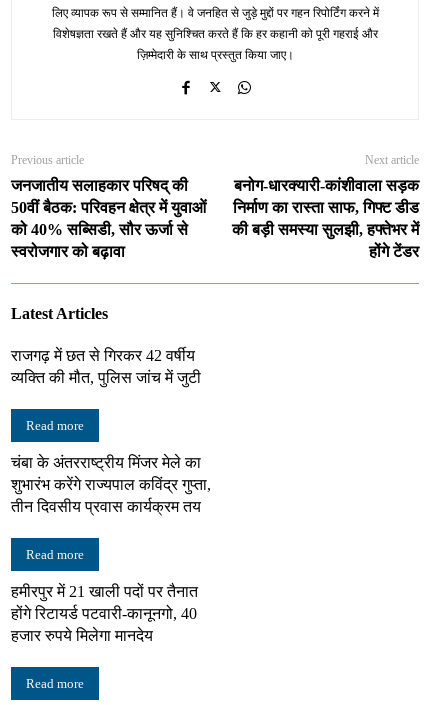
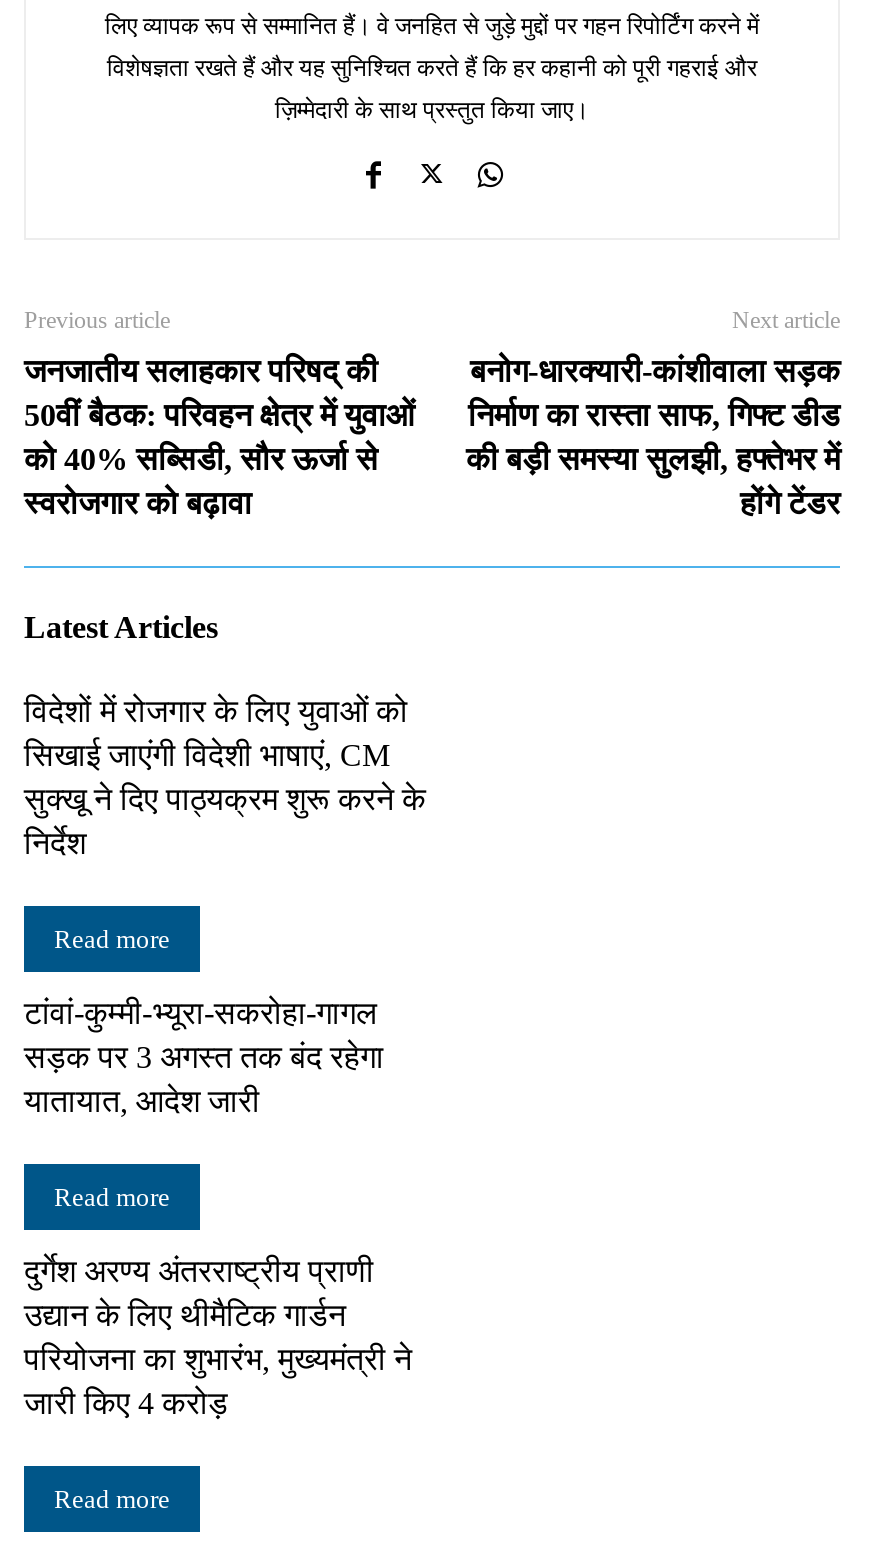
[11,347,201,386] राजगढ़ में छत से गिरकर 42 वर्षीय | व्यक्ति की मौत, पुलिस जांच में जुटी -> [24,694,426,860] विदेशों में रोजगार के लिए युवाओं को | सिखाई जाएंगी विदेशी भाषाएं, CM | सुक्खू ने दिए पाठ्यक्रम शुरू करने के | निर्देश
[11,454,211,515] चंबा के अंतरराष्ट्रीय मिंजर मेले का | शुभारंभ करेंगे राज्यपाल कविंद्र गुप्ता, | तीन दिवसीय प्रवास कार्यक्रम तय -> [24,996,384,1118] टांवां-कुम्मी-भ्यूरा-सकरोहा-गागल | सड़क पर 3 अगस्त तक बंद रहेगा | यातायात, आदेश जारी
[11,583,198,644] हमीरपुर में 21 खाली पदों पर तैनात | होंगे रिटायर्ड पटवारी-कानूनगो, 40 | हजार रुपये मिलेगा मानदेय -> [24,1254,412,1420] दुर्गेश अरण्य अंतरराष्ट्रीय प्राणी | उद्यान के लिए थीमैटिक गार्डन | परियोजना का शुभारंभ, मुख्यमंत्री ने | जारी किए 4 करोड़

